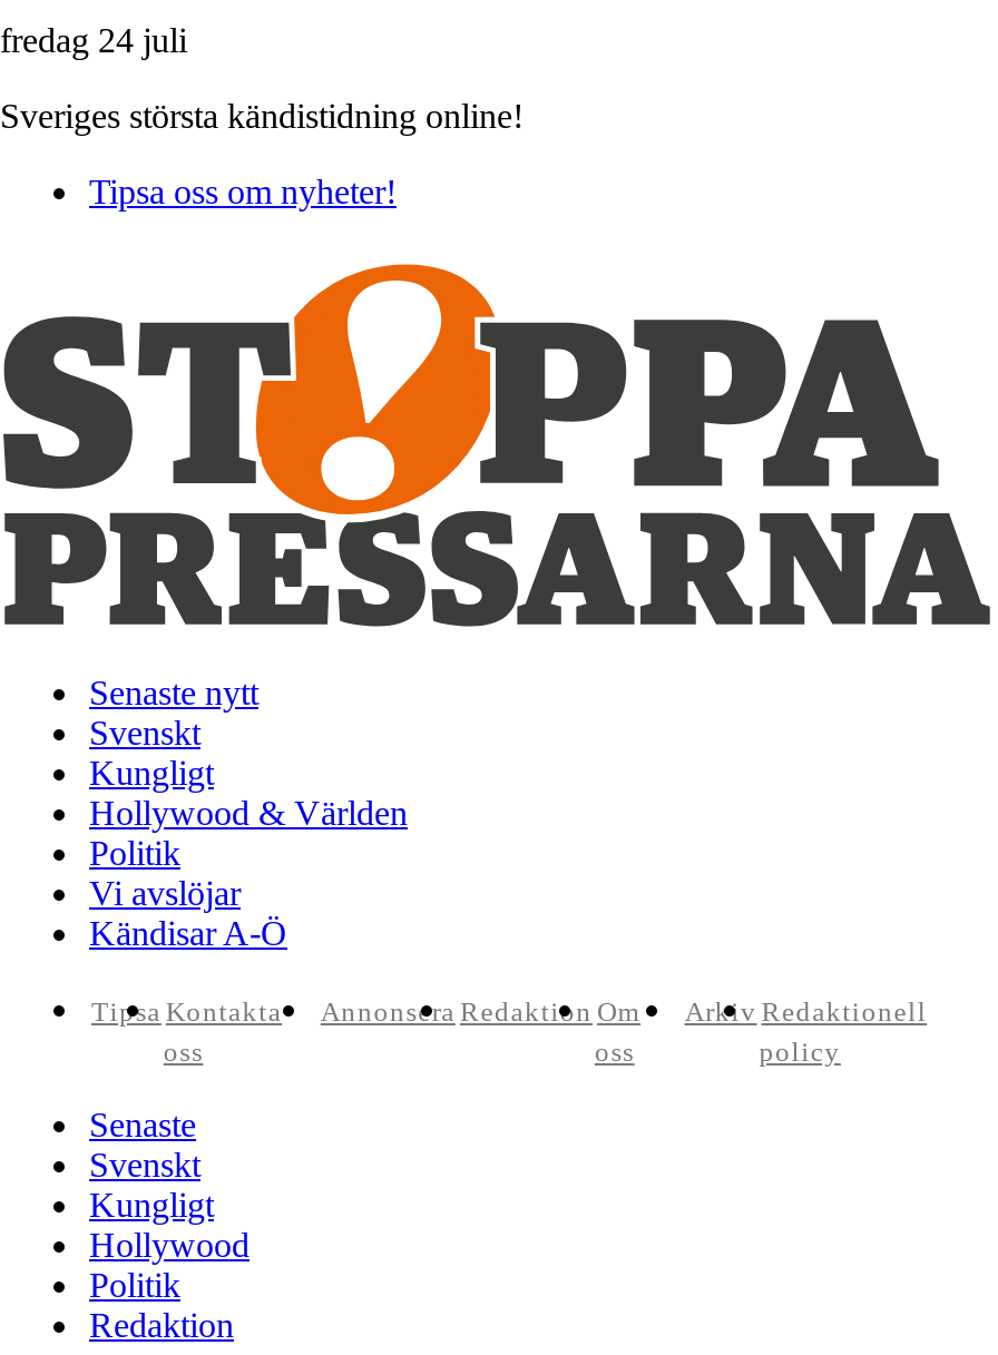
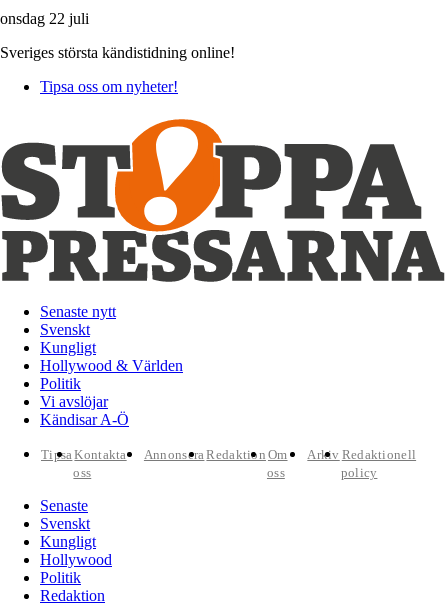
[0,21,187,59] fredag 24 juli -> [0,10,89,27] onsdag 22 juli

